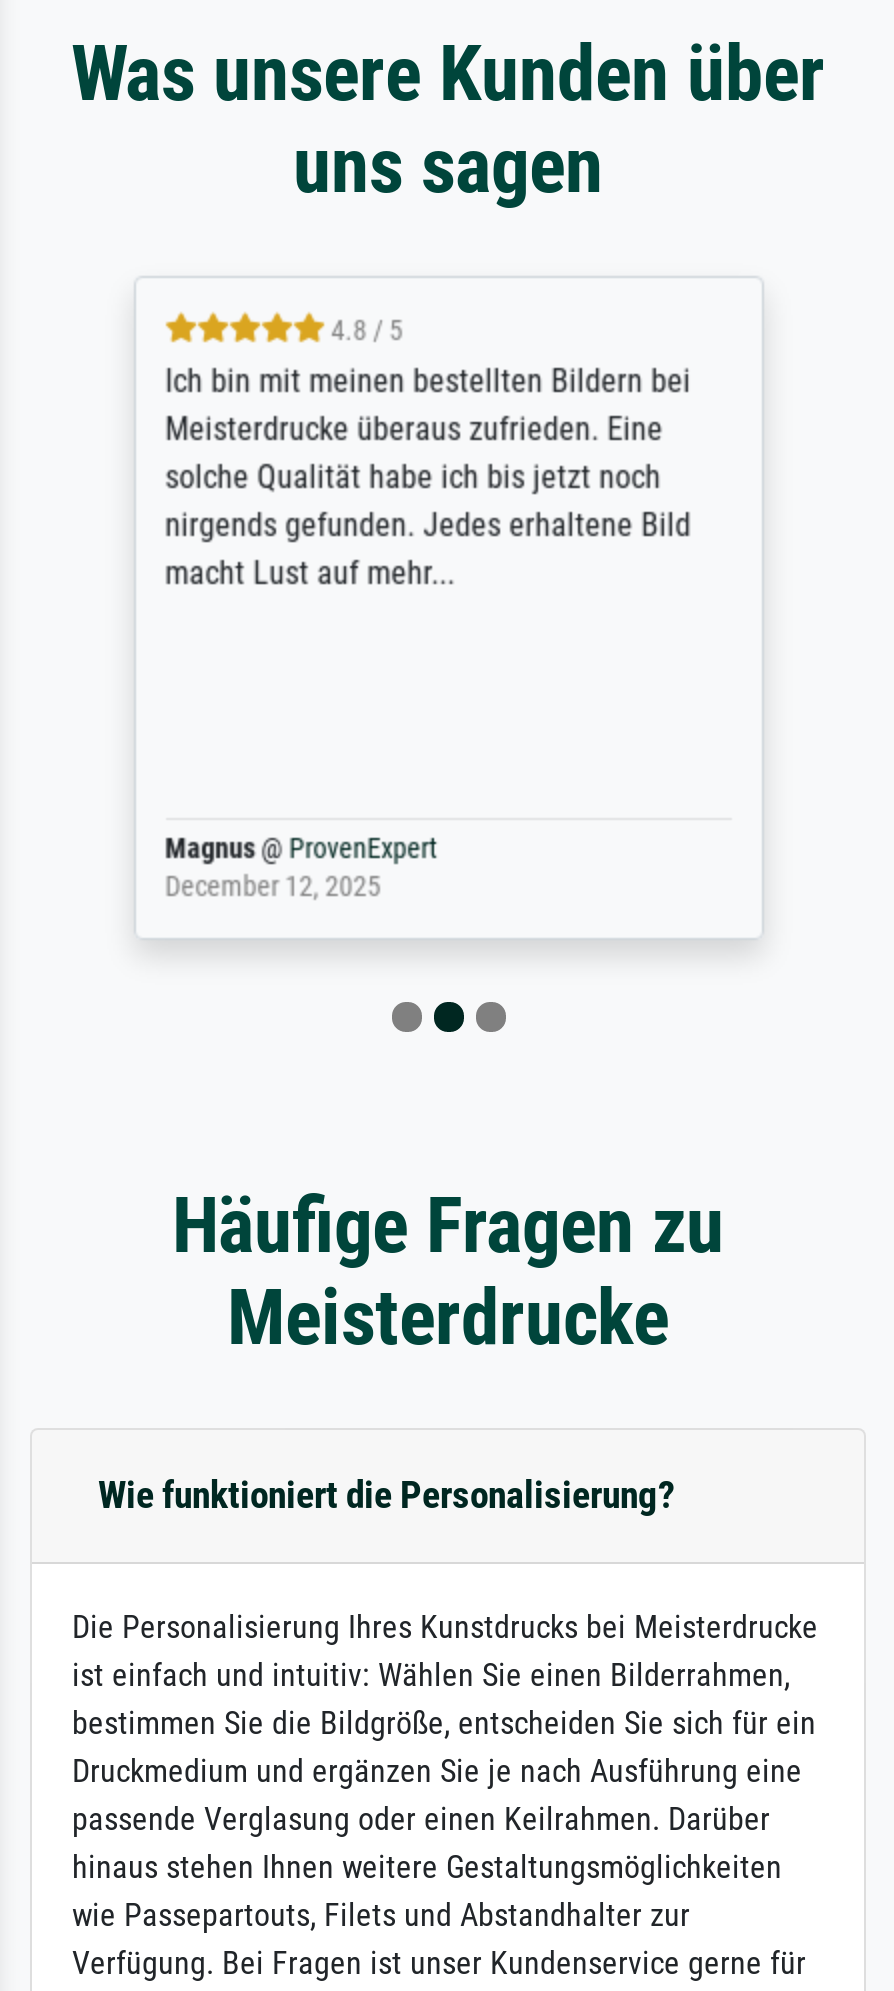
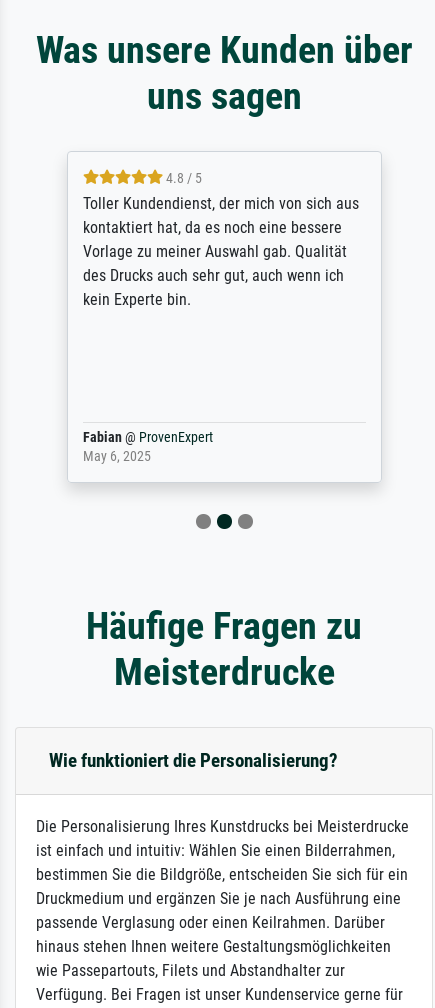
[165,363,691,593] Ich bin mit meinen bestellten Bildern bei | Meisterdrucke überaus zufrieden. Eine | solche Qualität habe ich bis jetzt noch | nirgends gefunden. Jedes erhaltene Bild | macht Lust auf mehr... -> [82,194,358,309] Toller Kundendienst, der mich von sich aus | kontaktiert hat, da es noch eine bessere | Vorlage zu meiner Auswahl gab. Qualität | des Drucks auch sehr gut, auch wenn ich | kein Experte bin.
[165,833,437,905] Magnus @ ProvenExpert | December 12, 2025 -> [82,429,212,465] Fabian @ ProvenExpert | May 6, 2025

